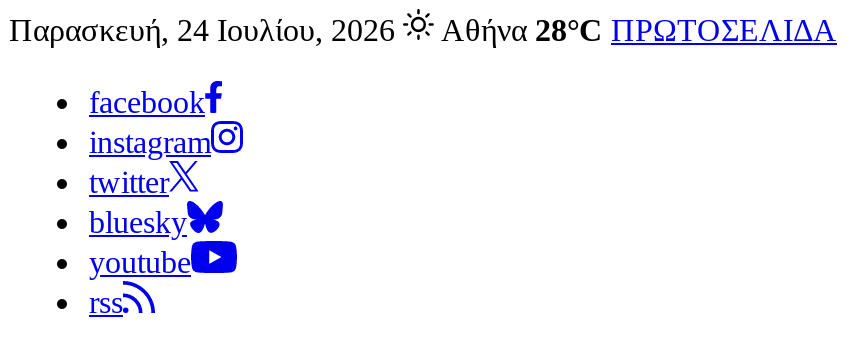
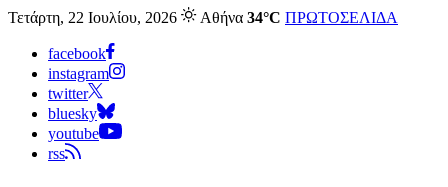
[9,13,395,47] Παρασκευή, 24 Ιουλίου, 2026 -> [8,9,177,26] Τετάρτη, 22 Ιουλίου, 2026
[441,13,837,47] Αθήνα 28°C ΠΡΩΤΟΣΕΛΙΔΑ -> [200,9,398,26] Αθήνα 34°C ΠΡΩΤΟΣΕΛΙΔΑ

